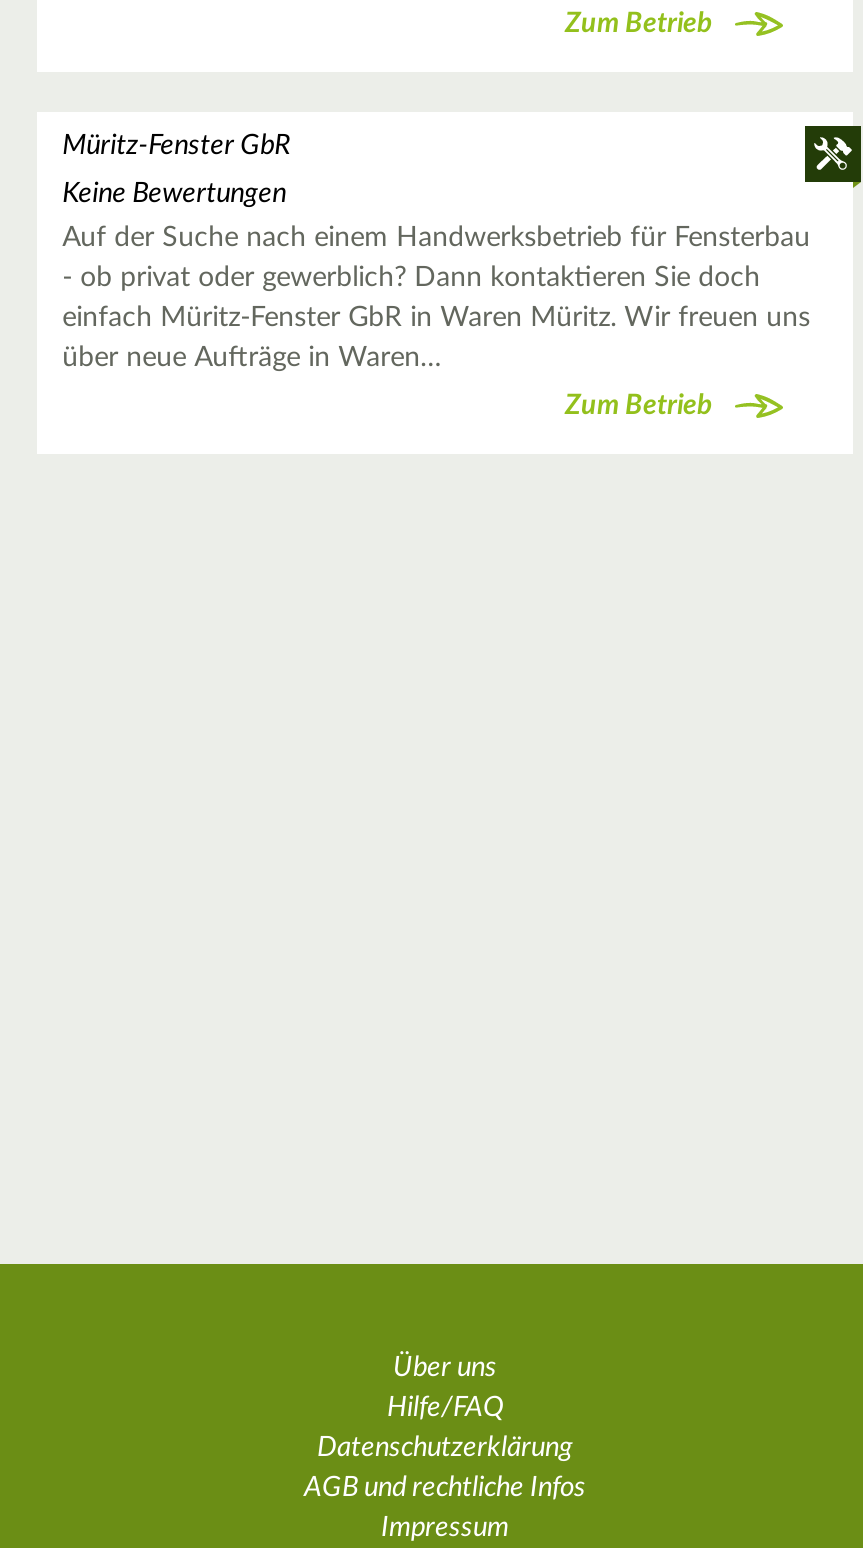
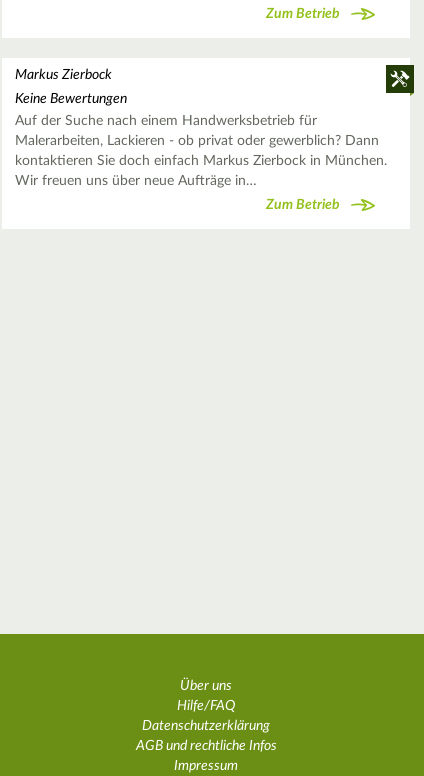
[62,133,290,161] Müritz-Fenster GbR -> [15,68,112,82] Markus Zierbock
[62,223,810,371] Auf der Suche nach einem Handwerksbetrieb für Fensterbau | - ob privat oder gewerblich? Dann kontaktieren Sie doch | einfach Müritz-Fenster GbR in Waren Müritz. Wir freuen uns | über neue Aufträge in Waren… -> [15,114,387,188] Auf der Suche nach einem Handwerksbetrieb für | Malerarbeiten, Lackieren - ob privat oder gewerblich? Dann | kontaktieren Sie doch einfach Markus Zierbock in München. | Wir freuen uns über neue Aufträge in…

